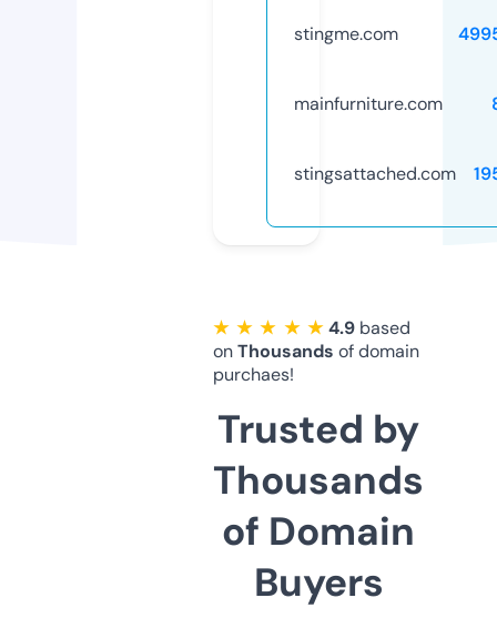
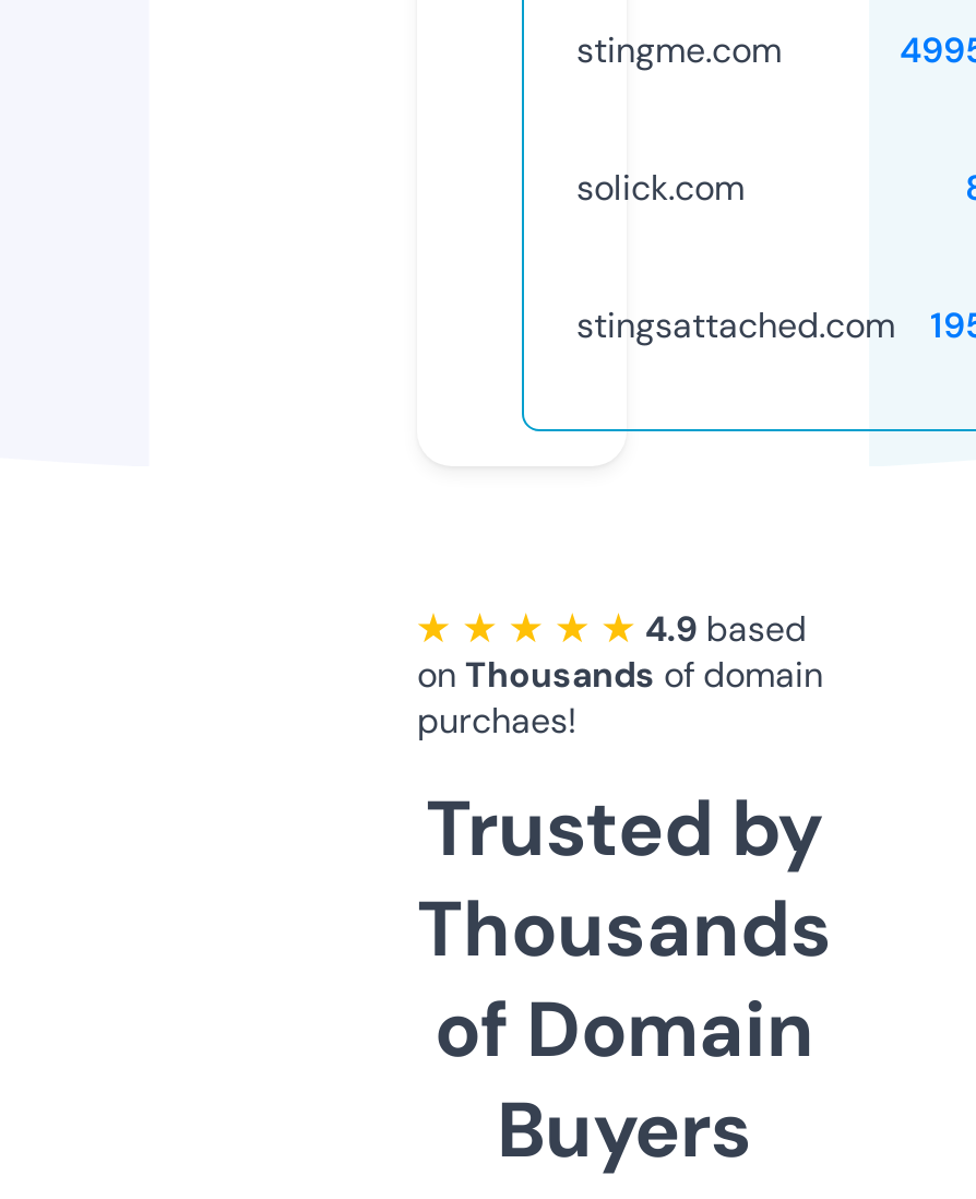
[294,92,443,115] mainfurniture.com -> [576,164,745,210] solick.com

